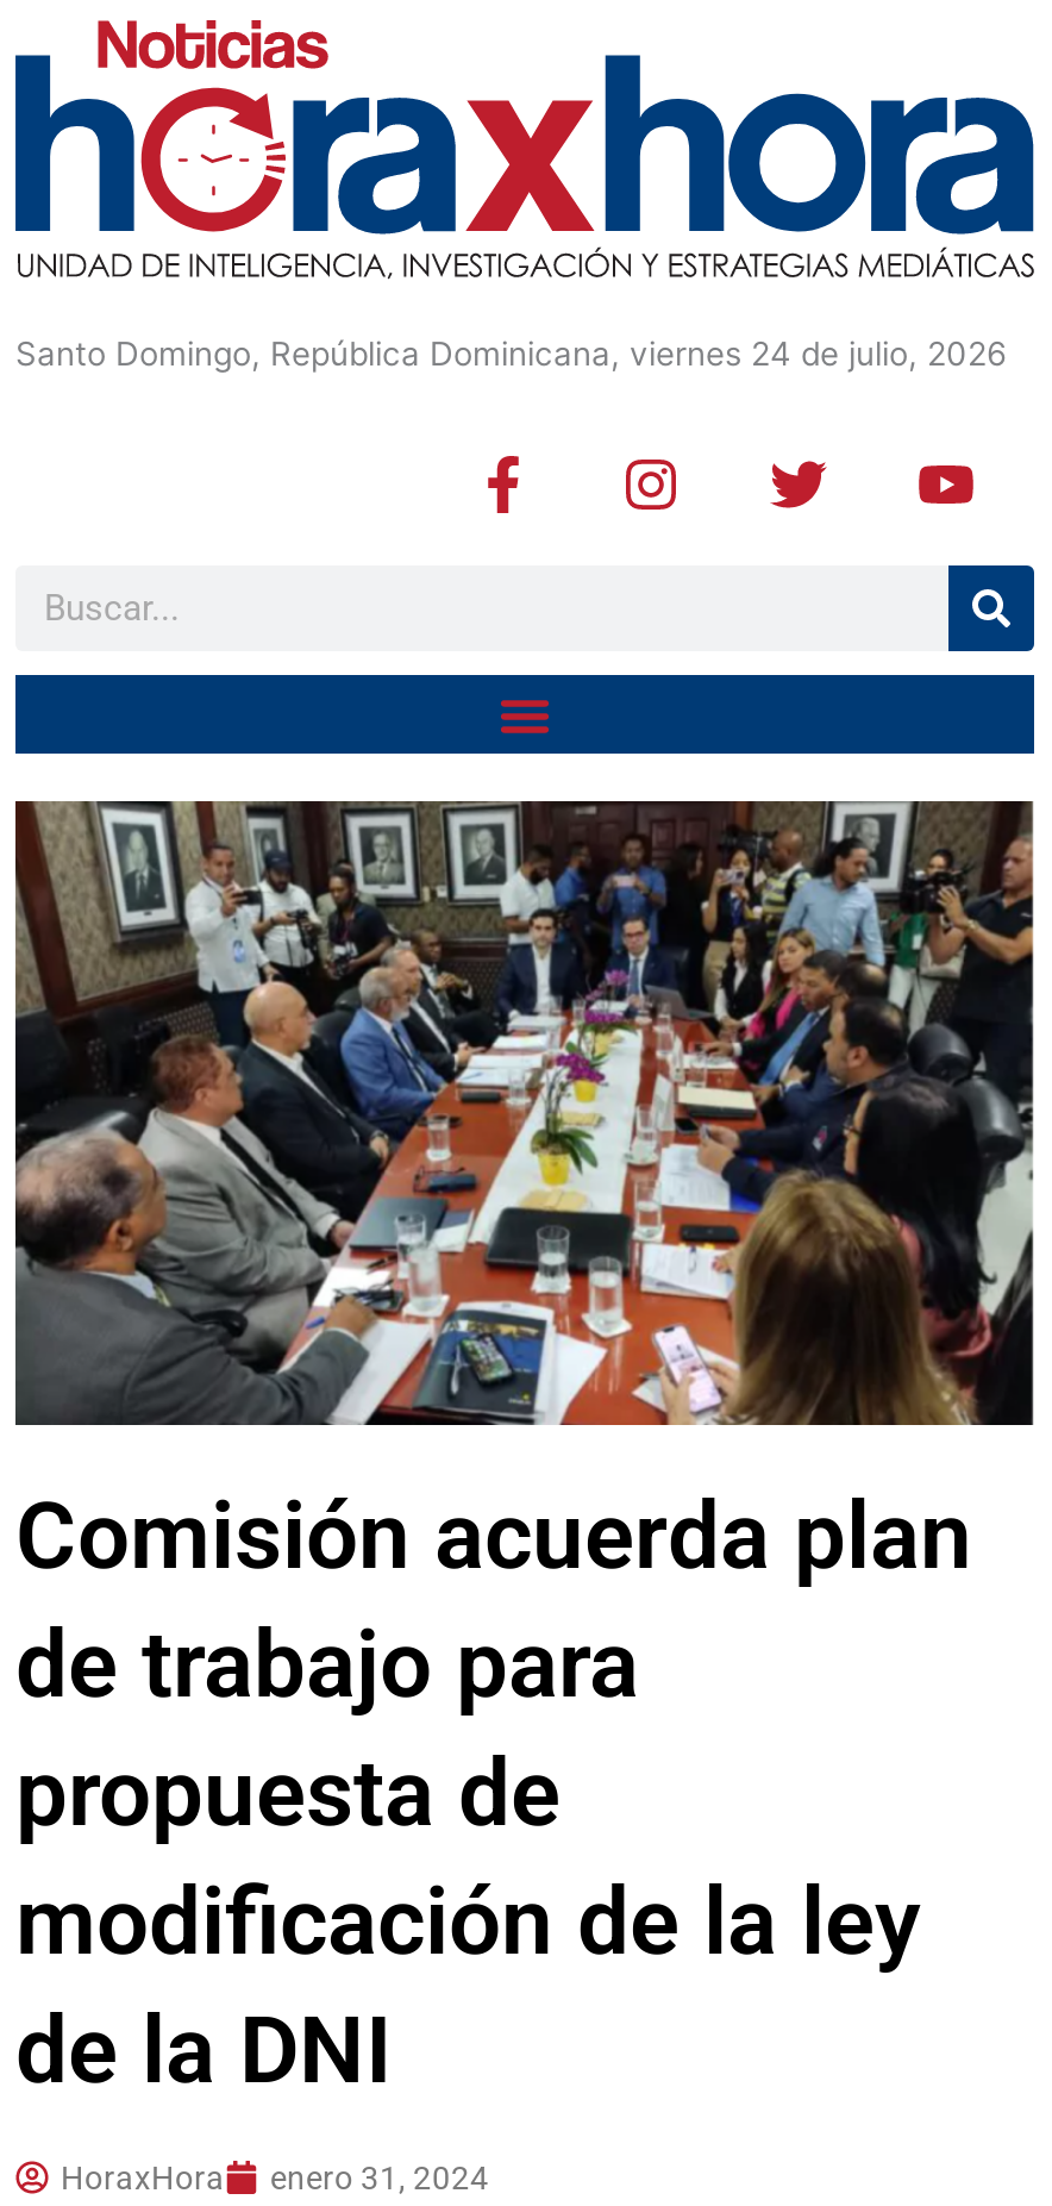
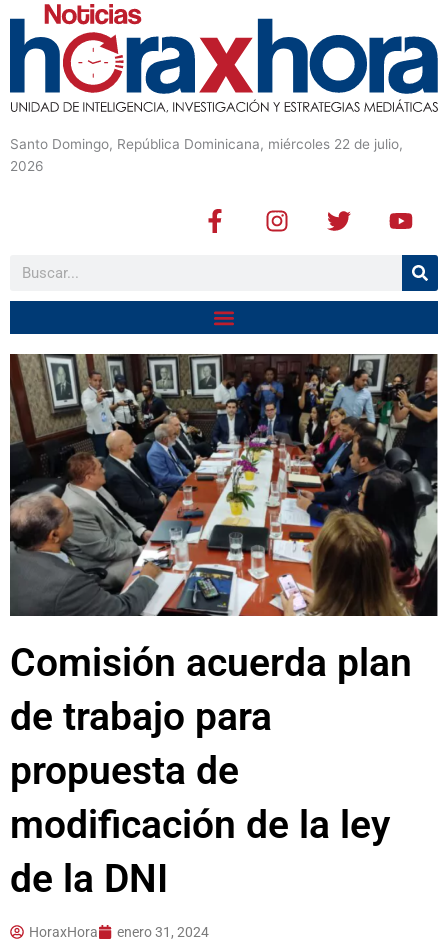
[15,335,1008,373] Santo Domingo, República Dominicana, viernes 24 de julio, 2026 -> [10,136,403,174] Santo Domingo, República Dominicana, miércoles 22 de julio, | 2026

